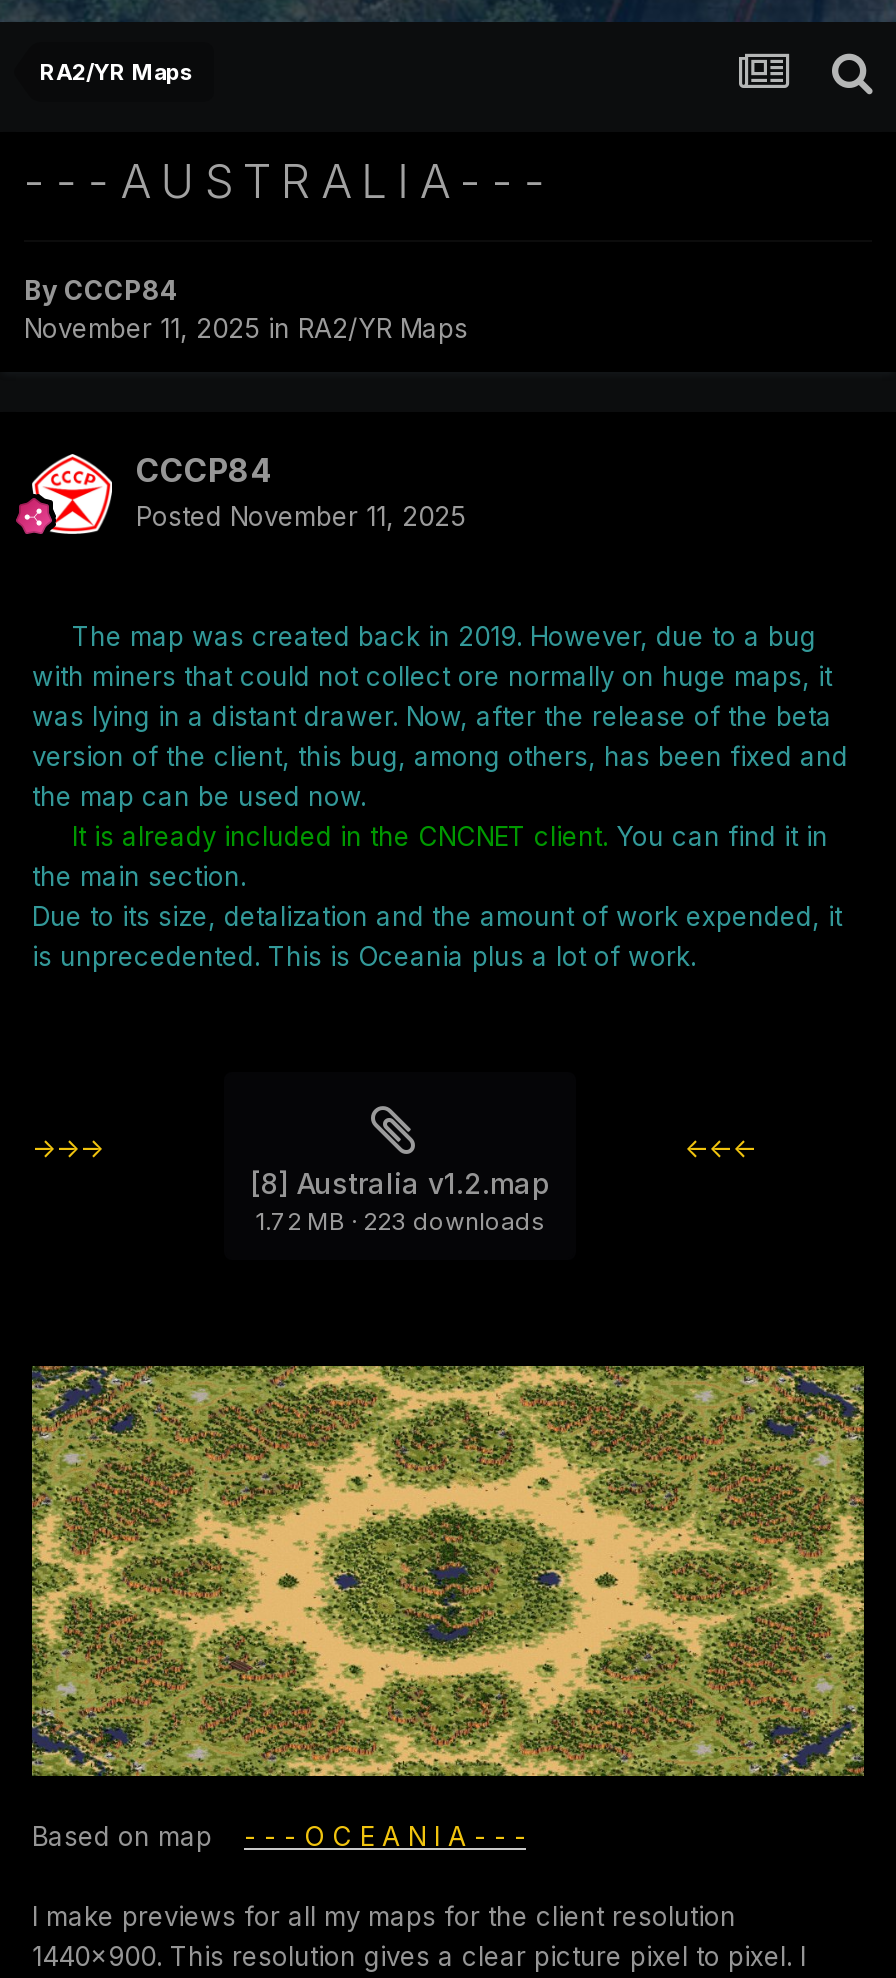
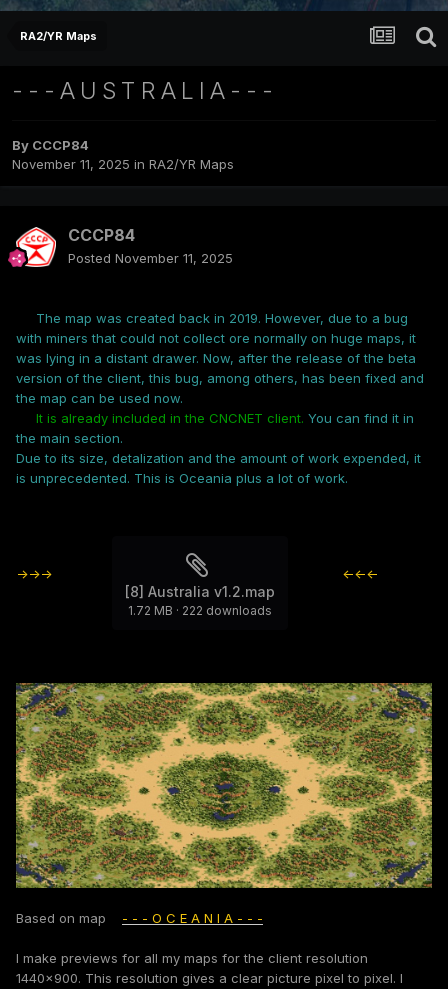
[255,1207,545,1237] 1.72 MB · 223 downloads -> [128,603,272,618] 1.72 MB · 222 downloads

